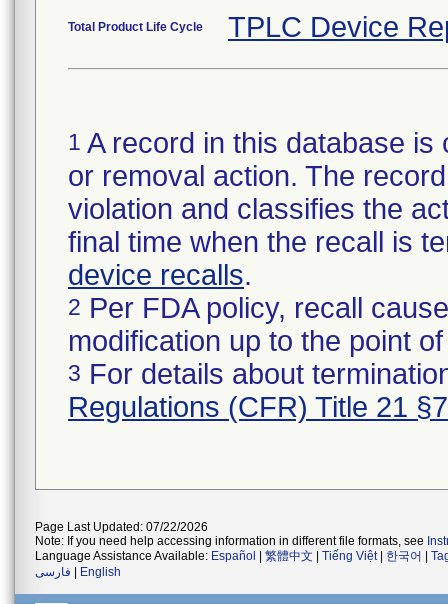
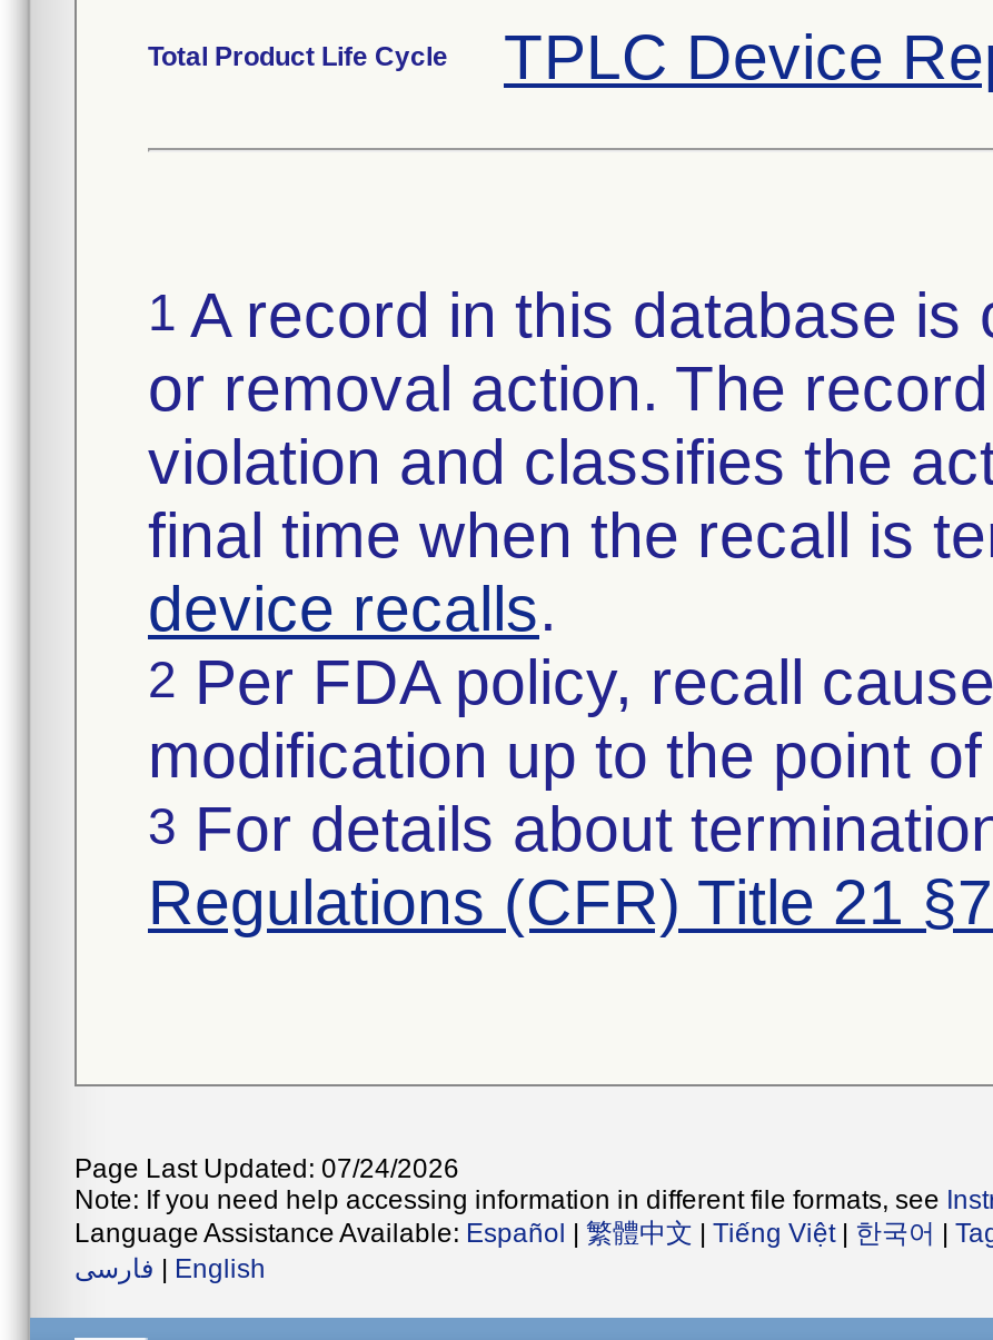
[35,520,208,534] Page Last Updated: 07/22/2026 -> [75,1153,459,1184] Page Last Updated: 07/24/2026

